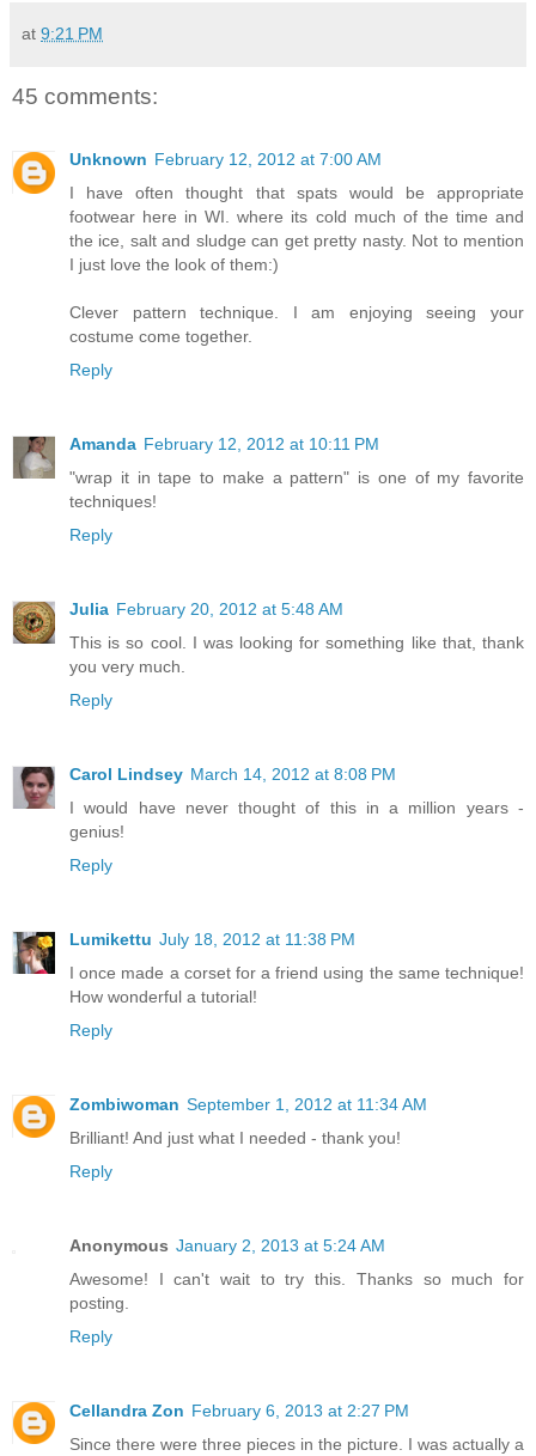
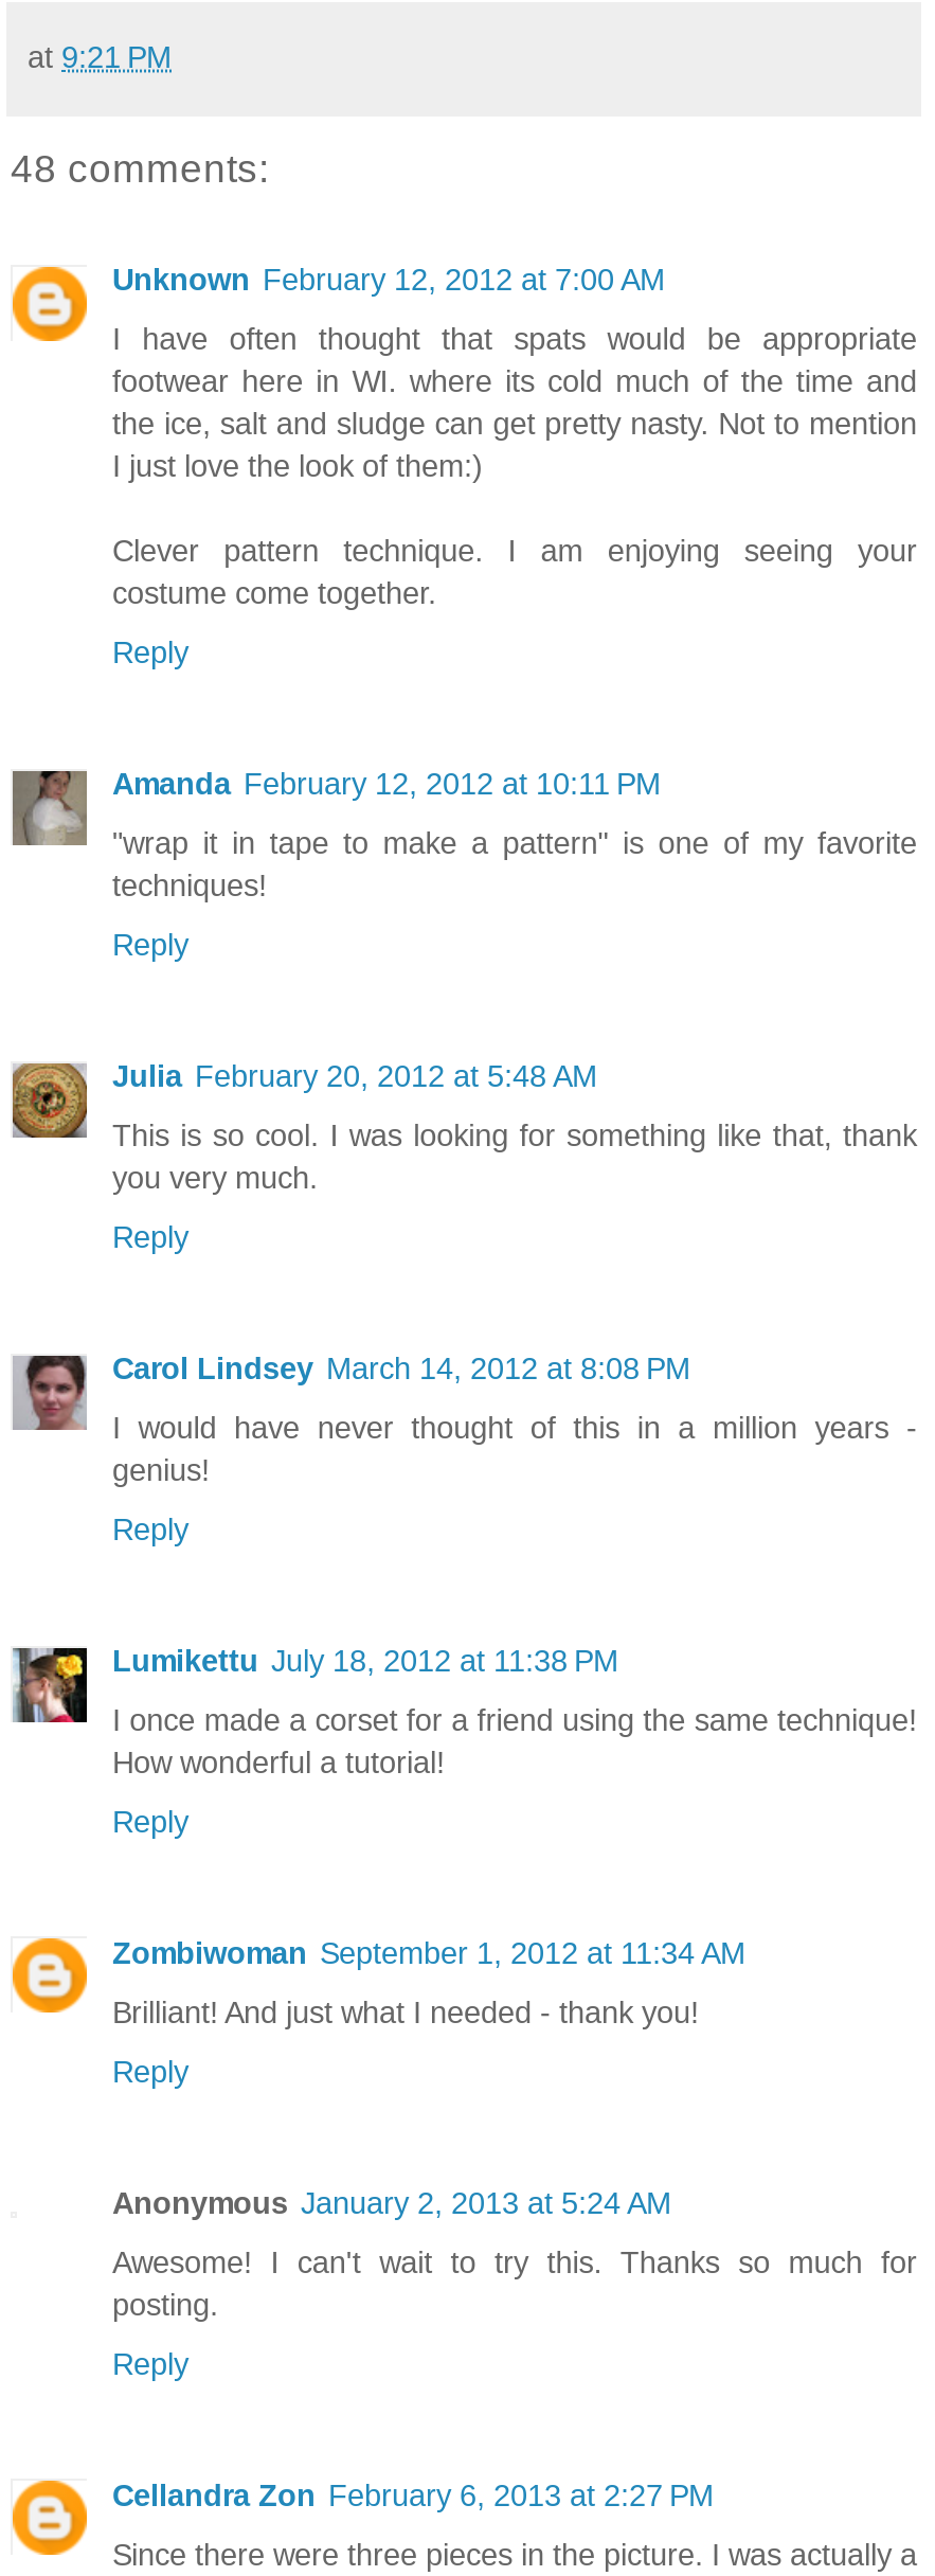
[12,84,158,109] 45 comments: -> [11,147,269,191] 48 comments:

